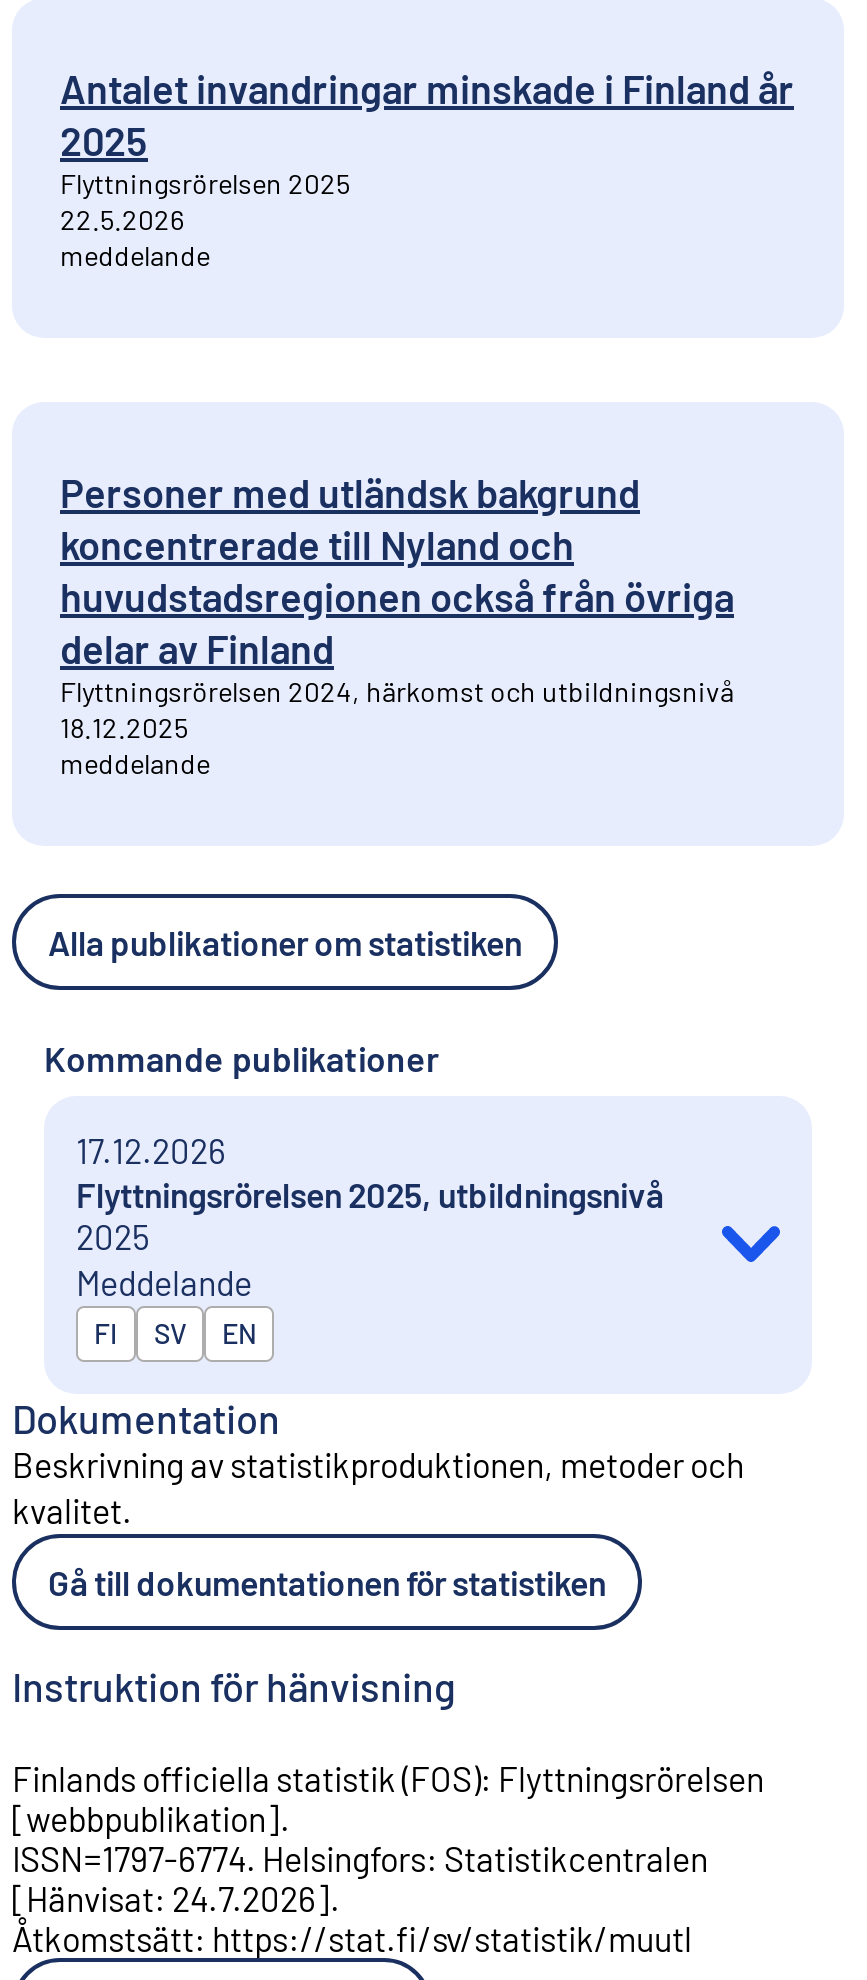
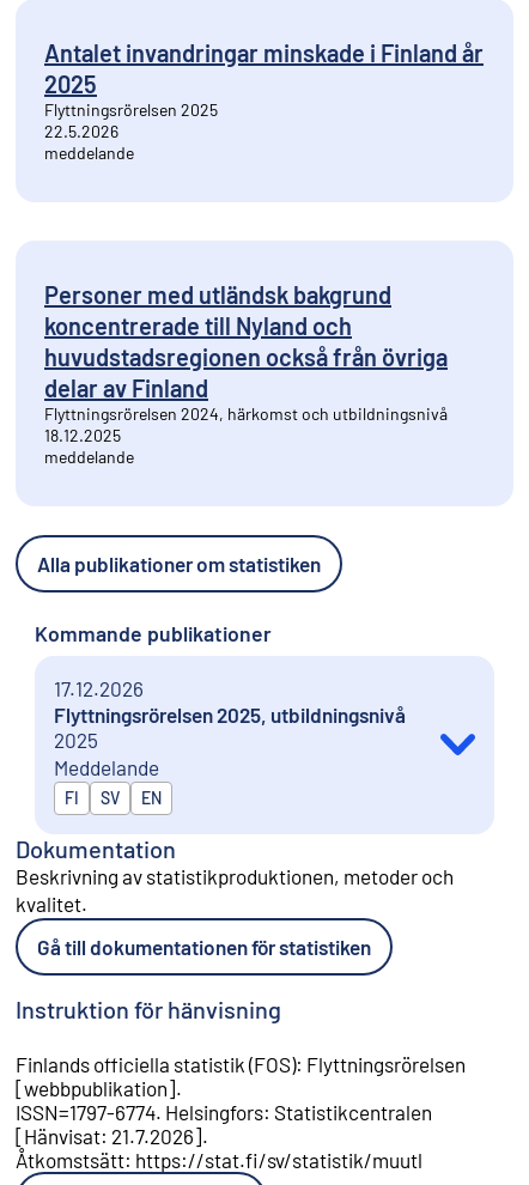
[12,1878,340,1918] [Hänvisat: 24.7.2026]. -> [16,1124,208,1148] [Hänvisat: 21.7.2026].

